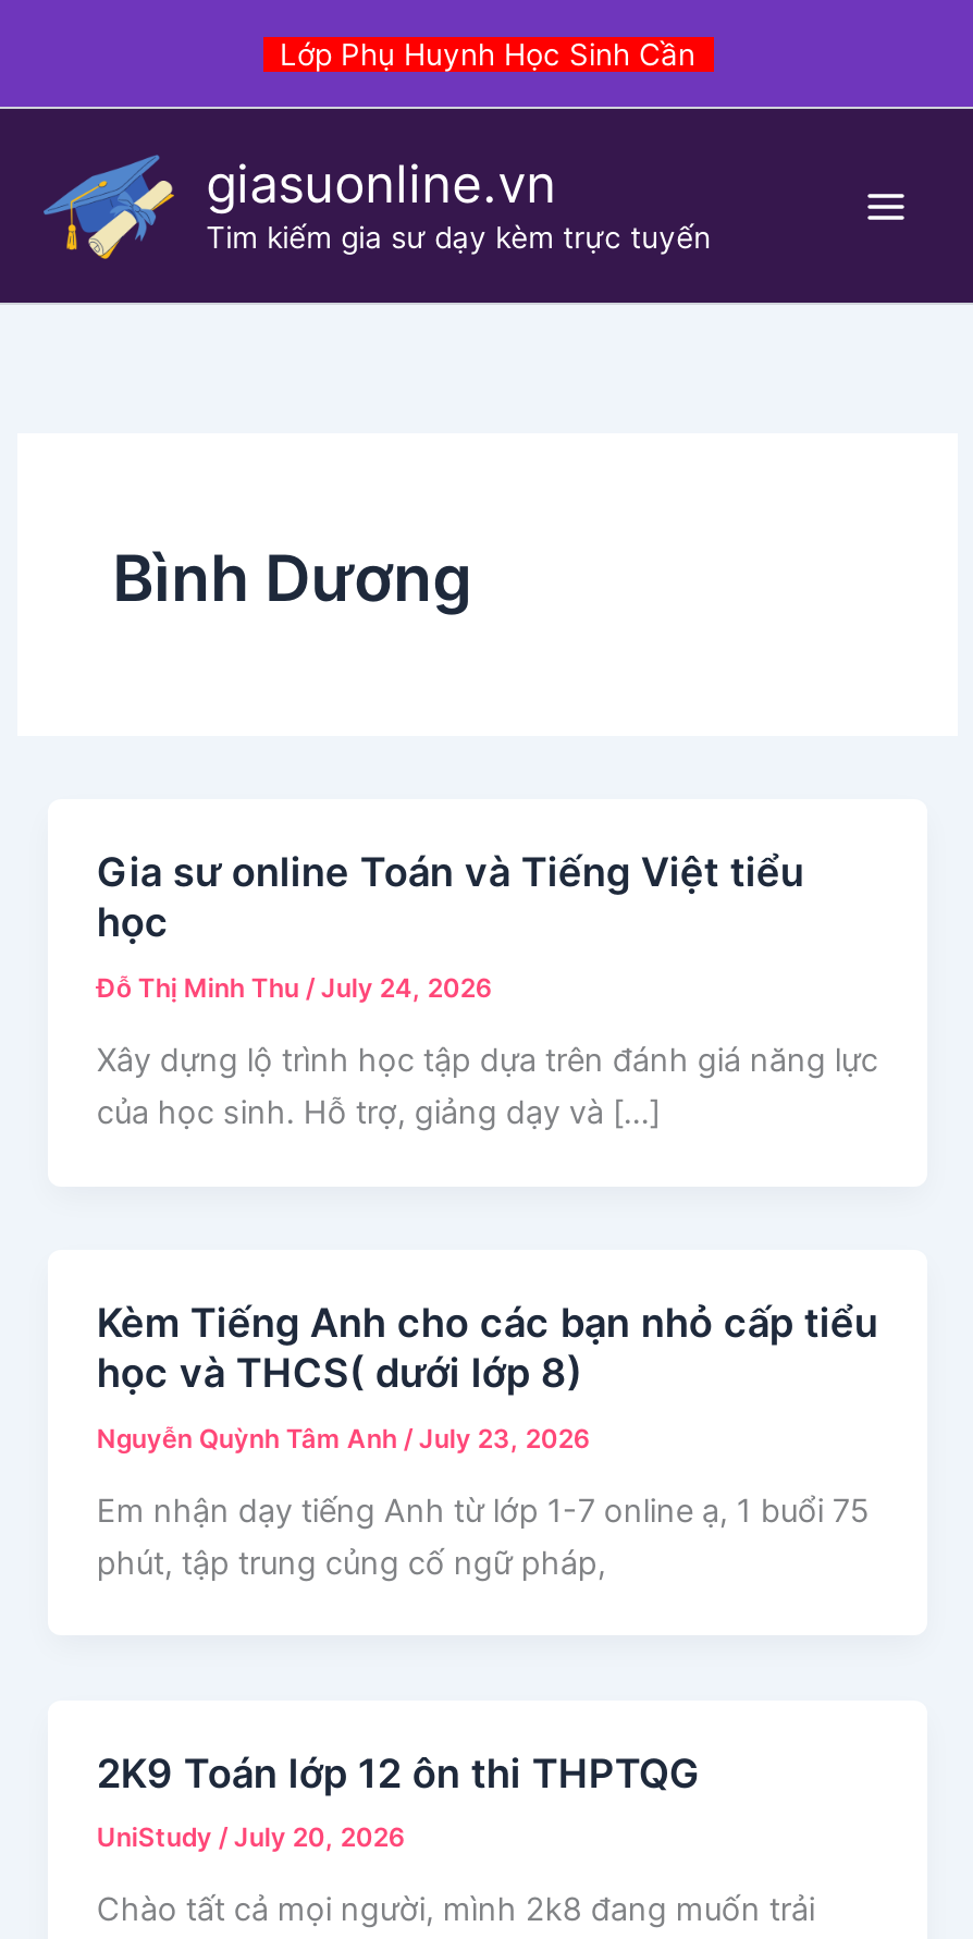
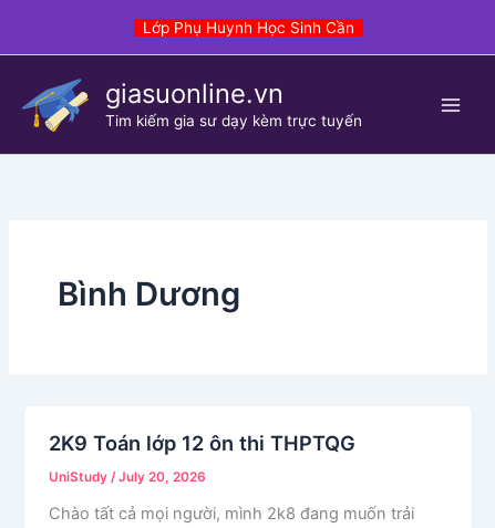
[96,847,878,1132] Gia sư online Toán và Tiếng Việt tiểu | học | Đỗ Thị Minh Thu / July 24, 2026 | Xây dựng lộ trình học tập dựa trên đánh giá năng lực | của học sinh. Hỗ trợ, giảng dạy và […] -> none
[96,1297,878,1582] Kèm Tiếng Anh cho các bạn nhỏ cấp tiểu | học và THCS( dưới lớp 8) | Nguyễn Quỳnh Tâm Anh / July 23, 2026 | Em nhận dạy tiếng Anh từ lớp 1-7 online ạ, 1 buổi 75 | phút, tập trung củng cố ngữ pháp, -> none

